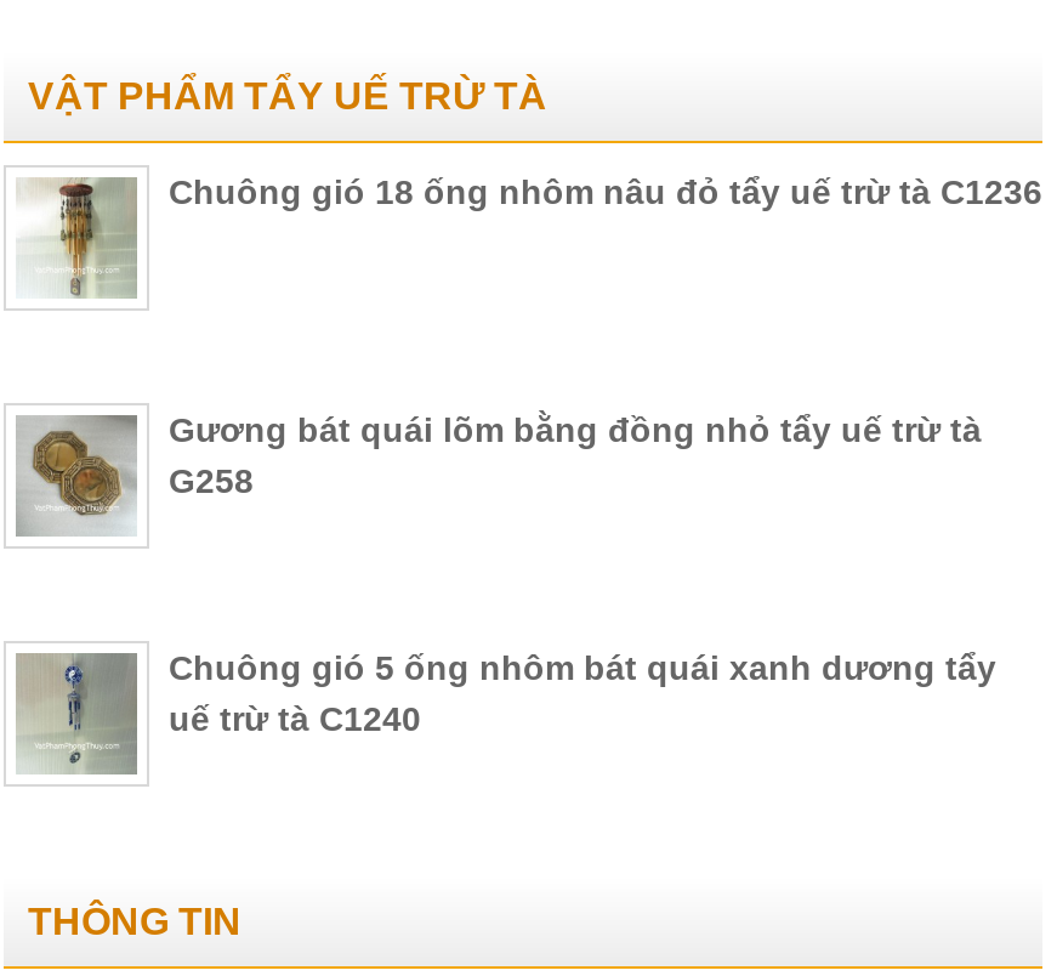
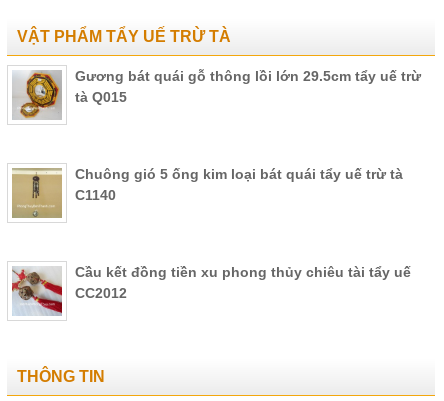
[18,172,1042,296] [image] | Chuông gió 18 ống nhôm nâu đỏ tẩy uế trừ tà C1236 -> [12,68,421,120] [image] | Gương bát quái gỗ thông lồi lớn 29.5cm tẩy uế trừ | tà Q015
[13,410,982,539] [image] | Gương bát quái lõm bằng đồng nhỏ tẩy uế trừ tà | G258 -> [12,166,403,219] [image] | Chuông gió 5 ống kim loại bát quái tẩy uế trừ tà | C1140
[16,648,996,774] [image] | Chuông gió 5 ống nhôm bát quái xanh dương tẩy | uế trừ tà C1240 -> [11,264,411,316] [image] | Cầu kết đồng tiền xu phong thủy chiêu tài tẩy uế | CC2012

